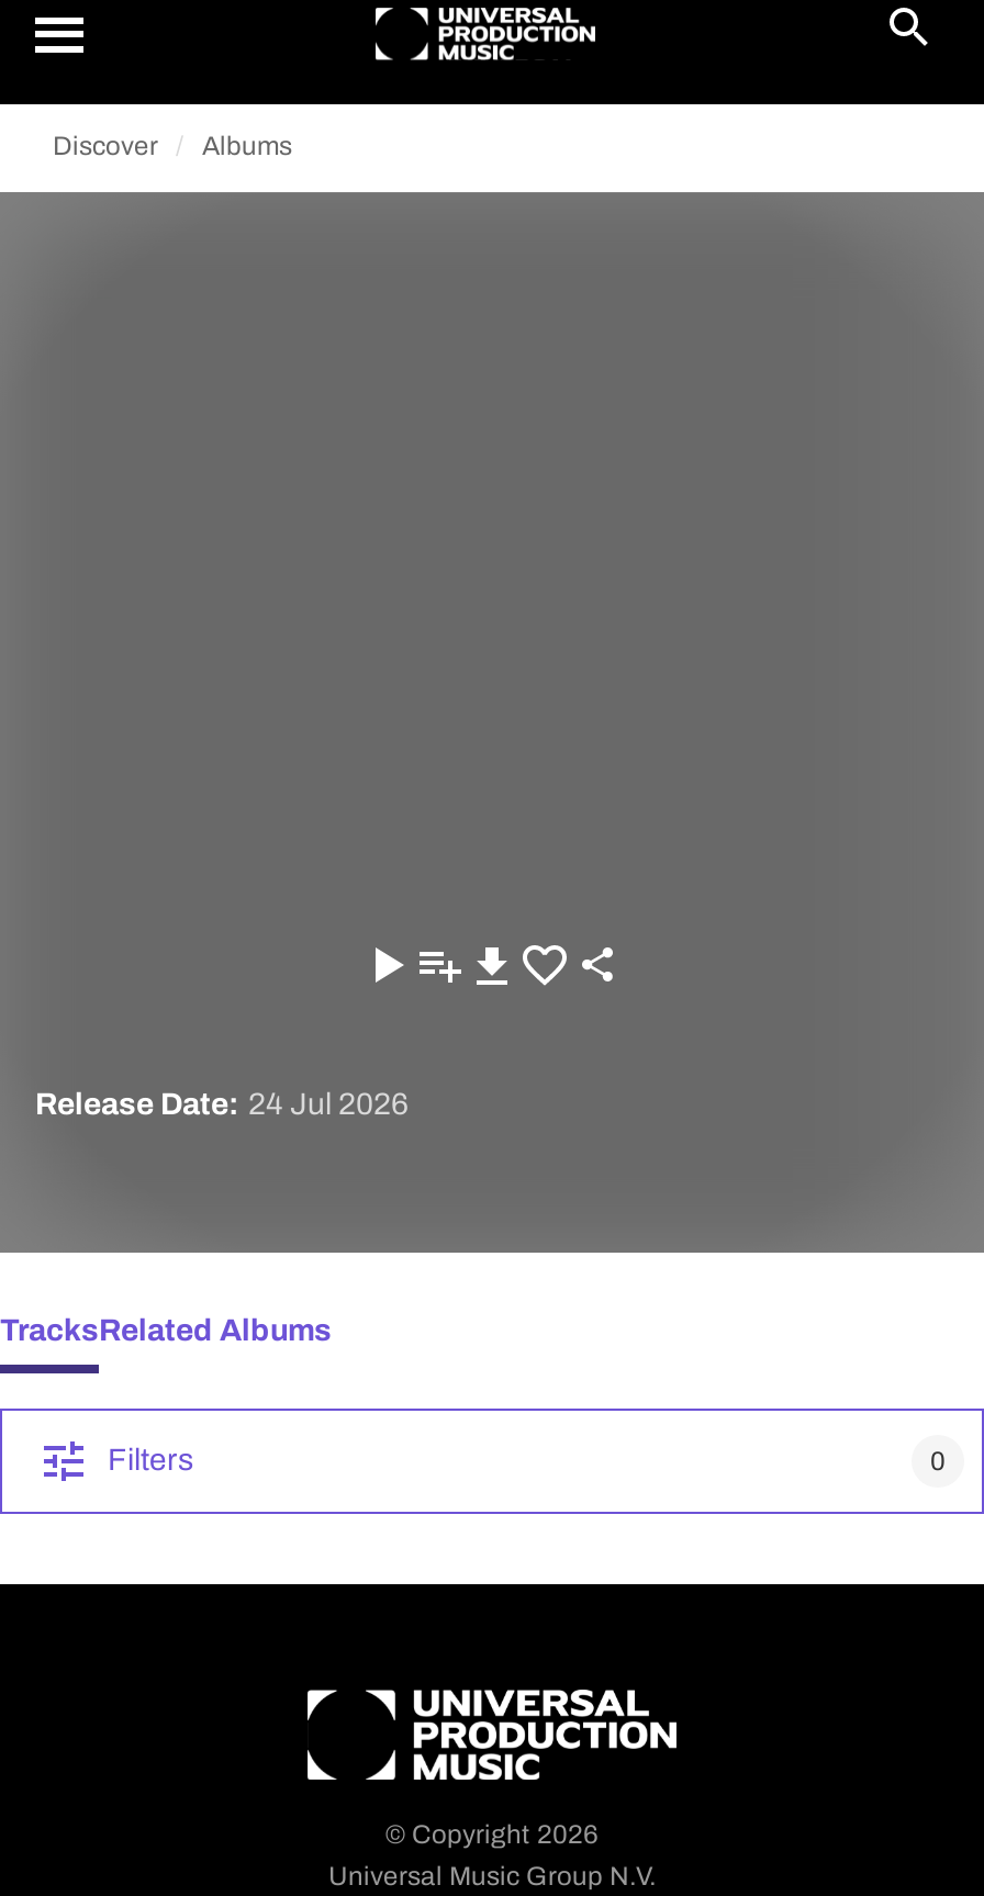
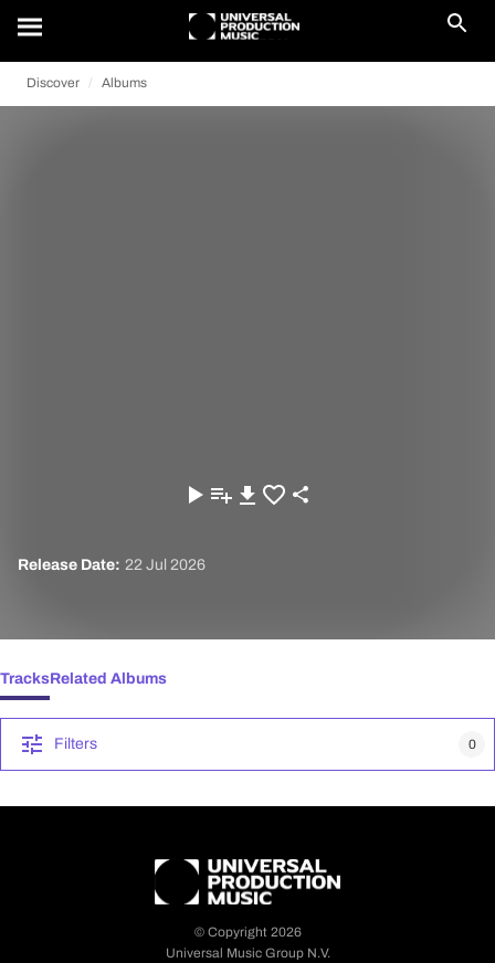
[35,1088,409,1121] Release Date: 24 Jul 2026 -> [18,557,206,573] Release Date: 22 Jul 2026

